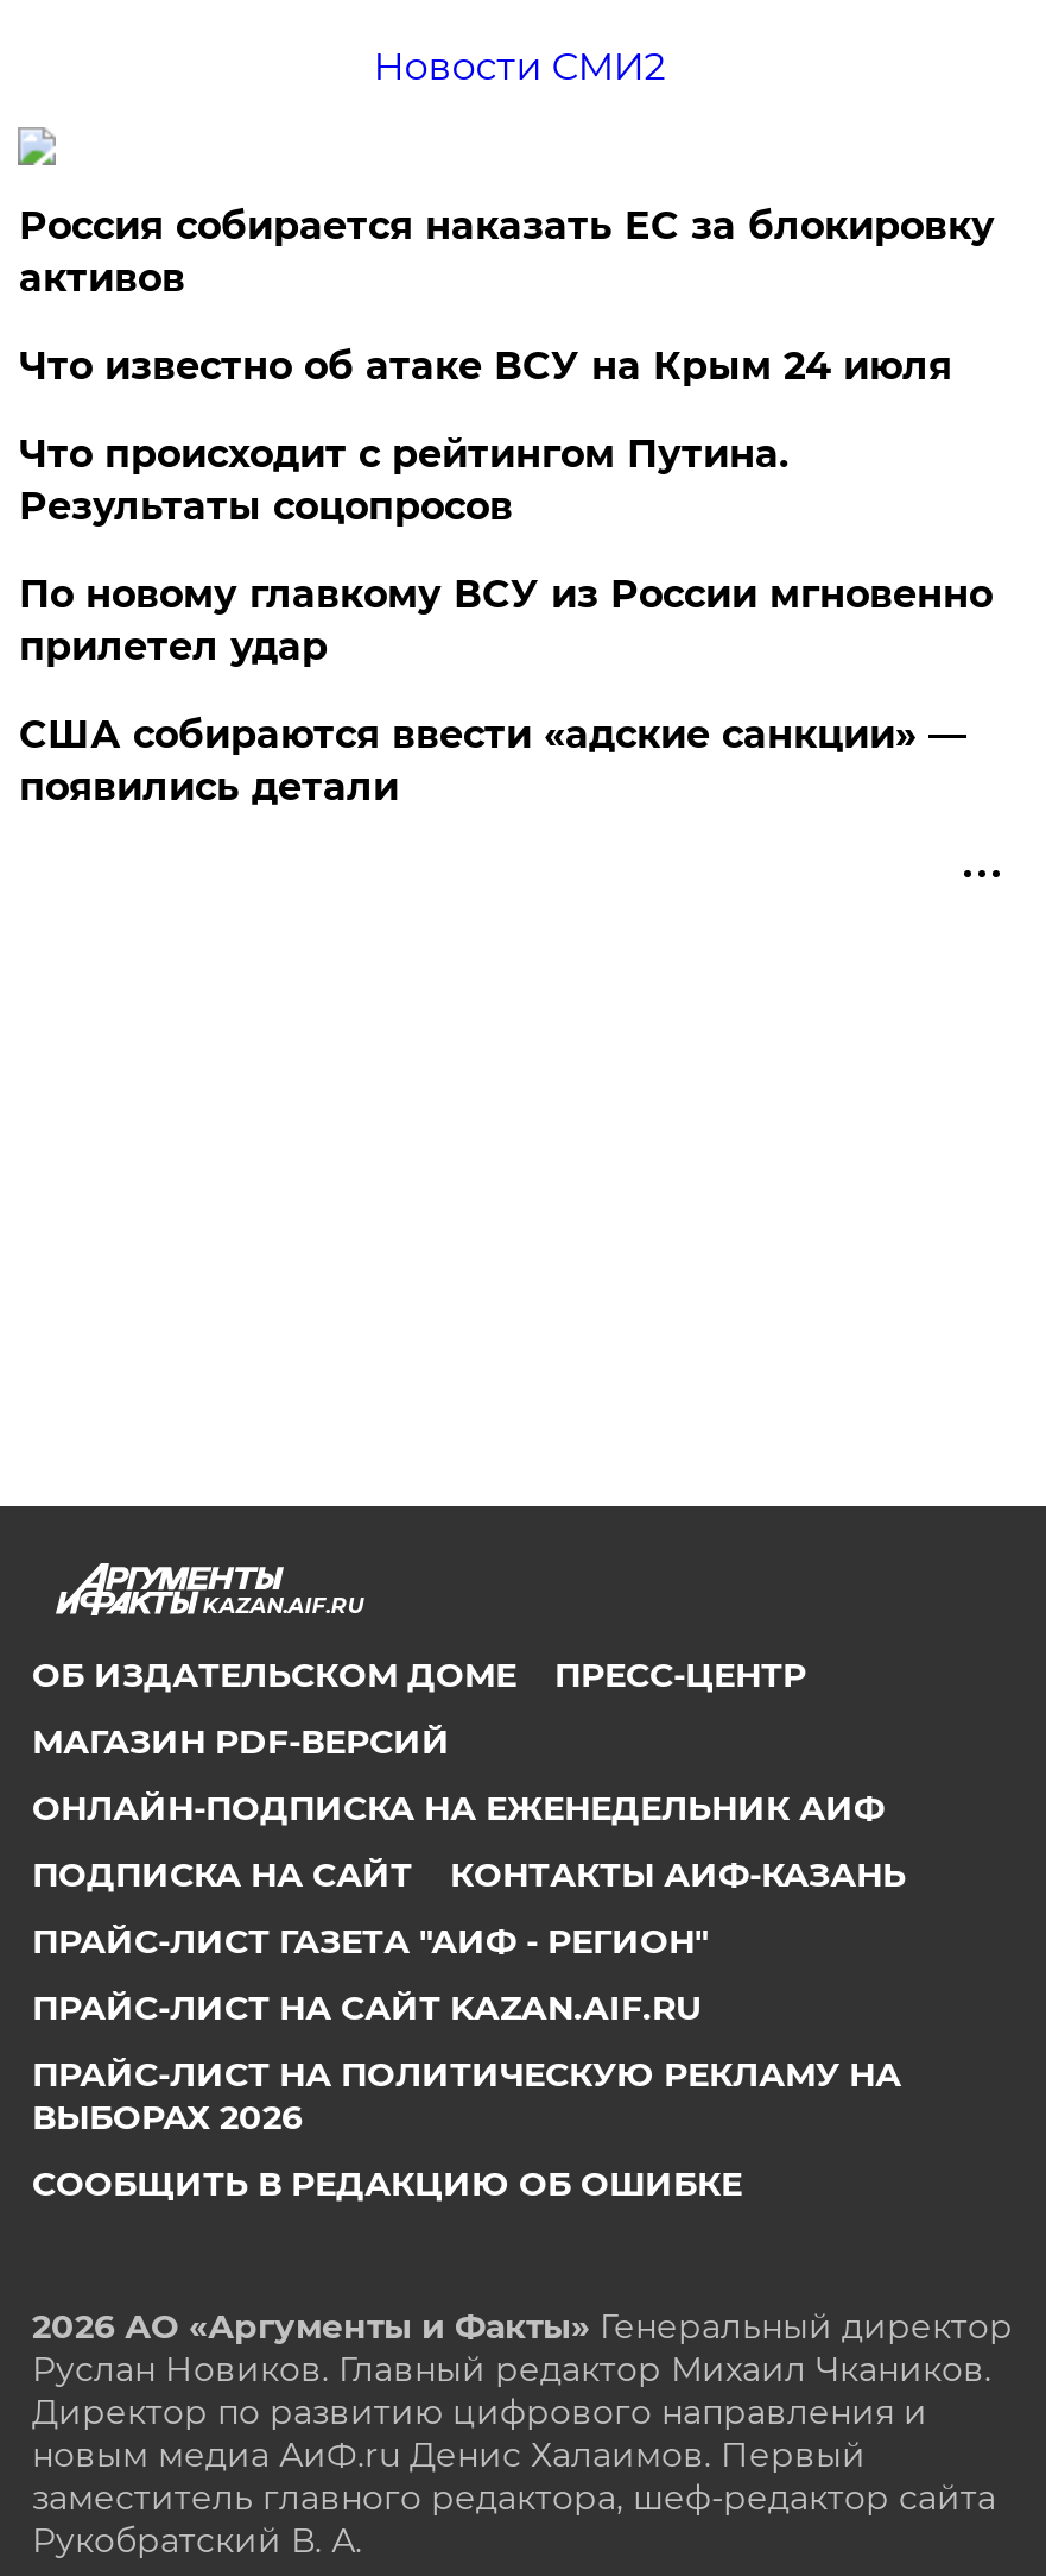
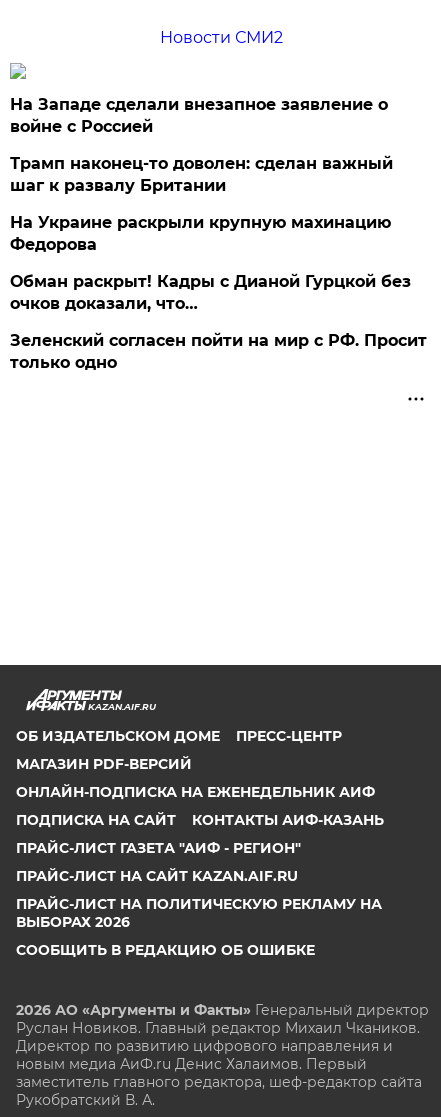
[19,202,995,300] Россия собирается наказать EC за блокировку | активов -> [10,95,388,136] На Западе сделали внезапное заявление о | войне с Россией
[19,343,952,388] Что известно об атаке ВСУ на Крым 24 июля -> [10,154,393,195] Трамп наконец-то доволен: сделан важный | шаг к развалу Британии
[19,431,788,528] Что происходит с рейтингом Путина. | Результаты соцопросов -> [10,213,391,254] На Украине раскрыли крупную махинацию | Федорова
[19,571,992,668] По новому главкому ВСУ из России мгновенно | прилетел удар -> [10,272,411,313] Обман раскрыт! Кадры с Дианой Гурцкой без | очков доказали, что…
[19,711,966,809] США собираются ввести «адские санкции» — | появились детали -> [10,331,427,372] Зеленский согласен пойти на мир с РФ. Просит | только одно

